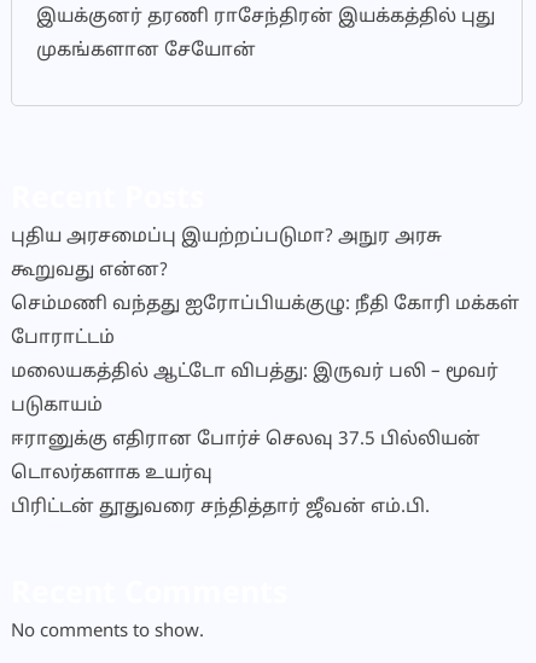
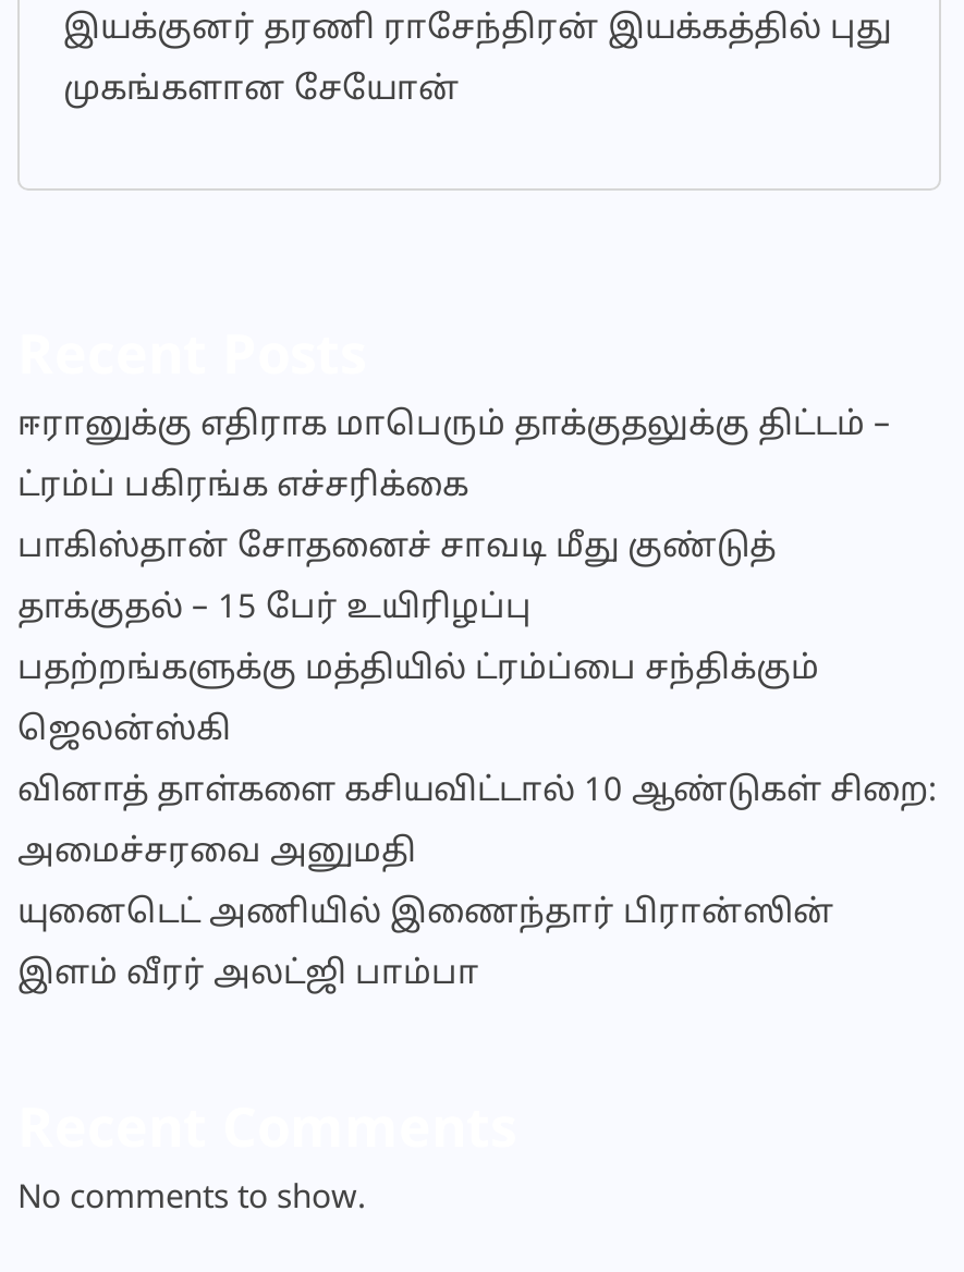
[11,226,519,519] புதிய அரசமைப்பு இயற்றப்படுமா? அநுர அரசு | கூறுவது என்ன? | செம்மணி வந்தது ஐரோப்பியக்குழு: நீதி கோரி மக்கள் | போராட்டம் | மலையகத்தில் ஆட்டோ விபத்து: இருவர் பலி – மூவர் | படுகாயம் | ஈரானுக்கு எதிரான போர்ச் செலவு 37.5 பில்லியன் | டொலர்களாக உயர்வு | பிரிட்டன் தூதுவரை சந்தித்தார் ஜீவன் எம்.பி. -> [17,406,937,996] ஈரானுக்கு எதிராக மாபெரும் தாக்குதலுக்கு திட்டம் – | ட்ரம்ப் பகிரங்க எச்சரிக்கை | பாகிஸ்தான் சோதனைச் சாவடி மீது குண்டுத் | தாக்குதல் – 15 பேர் உயிரிழப்பு | பதற்றங்களுக்கு மத்தியில் ட்ரம்ப்பை சந்திக்கும் | ஜெலன்ஸ்கி | வினாத் தாள்களை கசியவிட்டால் 10 ஆண்டுகள் சிறை: | அமைச்சரவை அனுமதி | யுனைடெட் அணியில் இணைந்தார் பிரான்ஸின் | இளம் வீரர் அலட்ஜி பாம்பா

